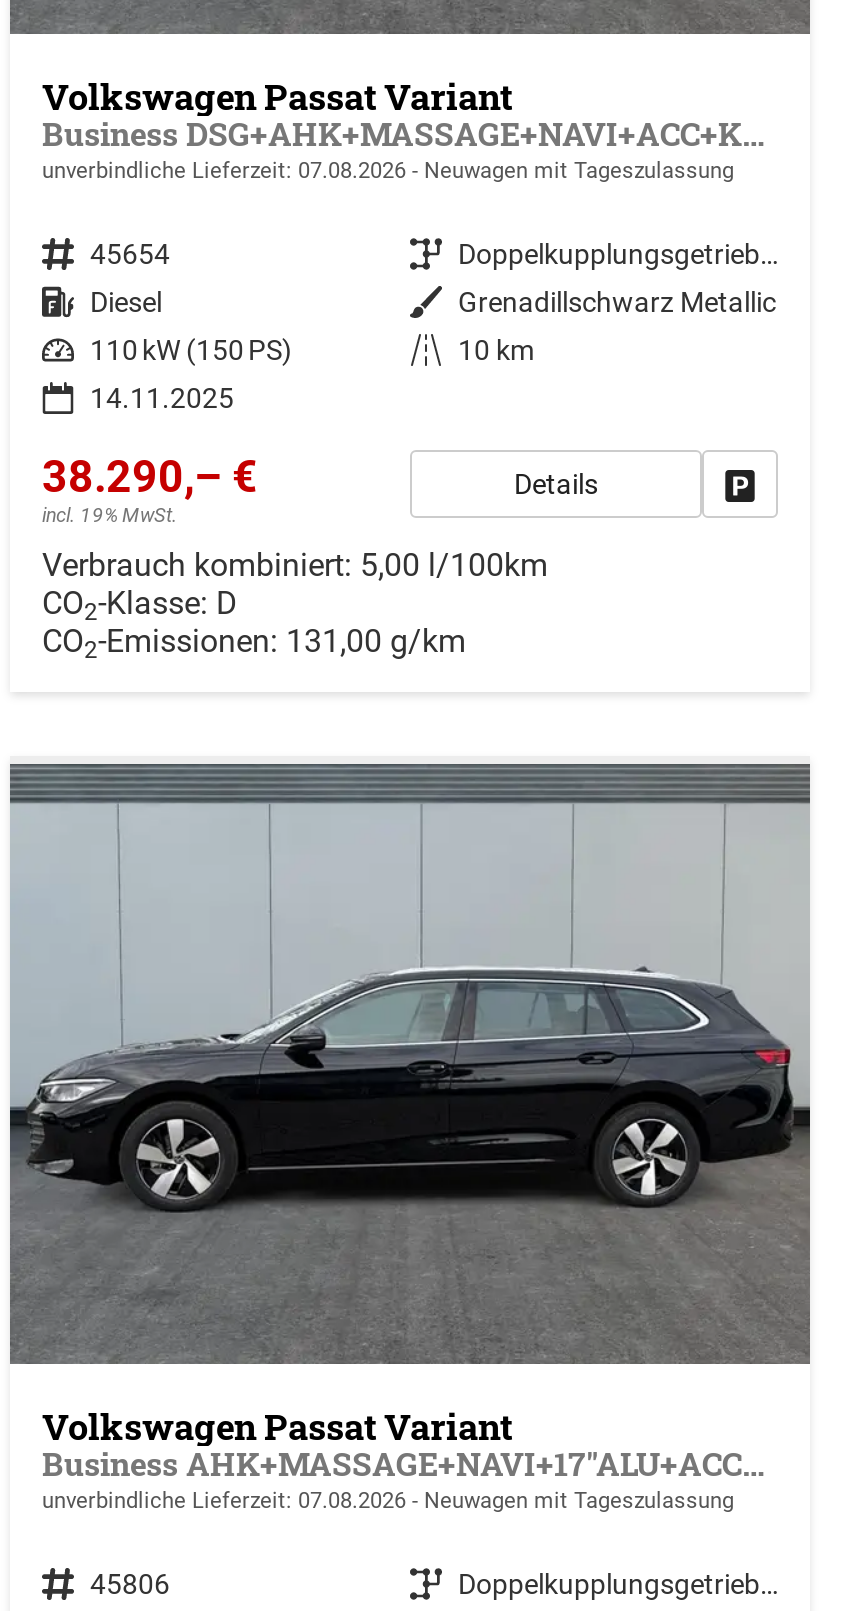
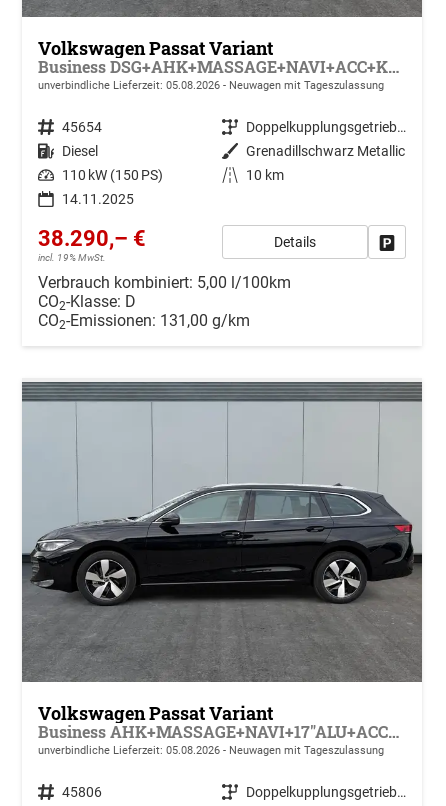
[42,158,734,184] unverbindliche Lieferzeit: 07.08.2026 Neuwagen mit Tageszulassung -> [38,79,384,92] unverbindliche Lieferzeit: 05.08.2026 Neuwagen mit Tageszulassung
[42,1488,734,1514] unverbindliche Lieferzeit: 07.08.2026 Neuwagen mit Tageszulassung -> [38,744,384,757] unverbindliche Lieferzeit: 05.08.2026 Neuwagen mit Tageszulassung

